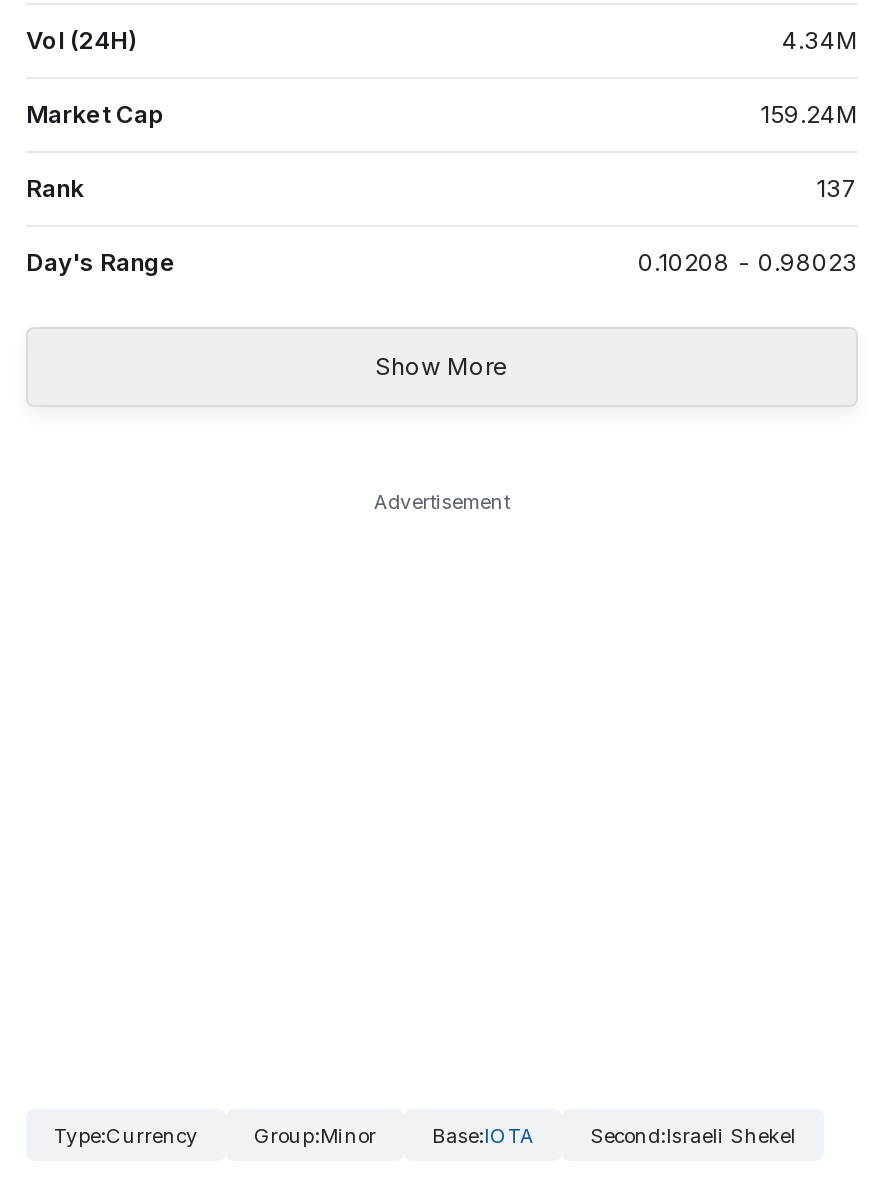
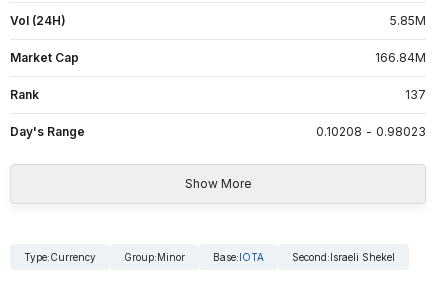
[782,25,858,55] 4.34M -> [390,13,426,28] 5.85M
[760,99,858,129] 159.24M -> [375,50,426,65] 166.84M
[374,489,510,513] Advertisement -> none

